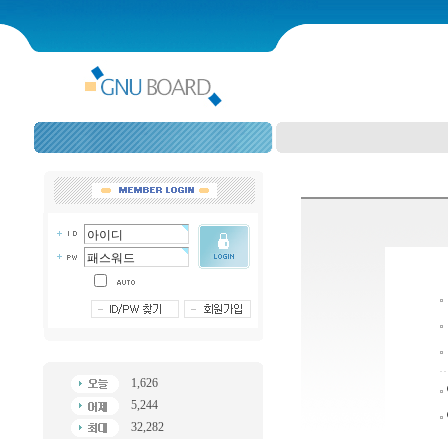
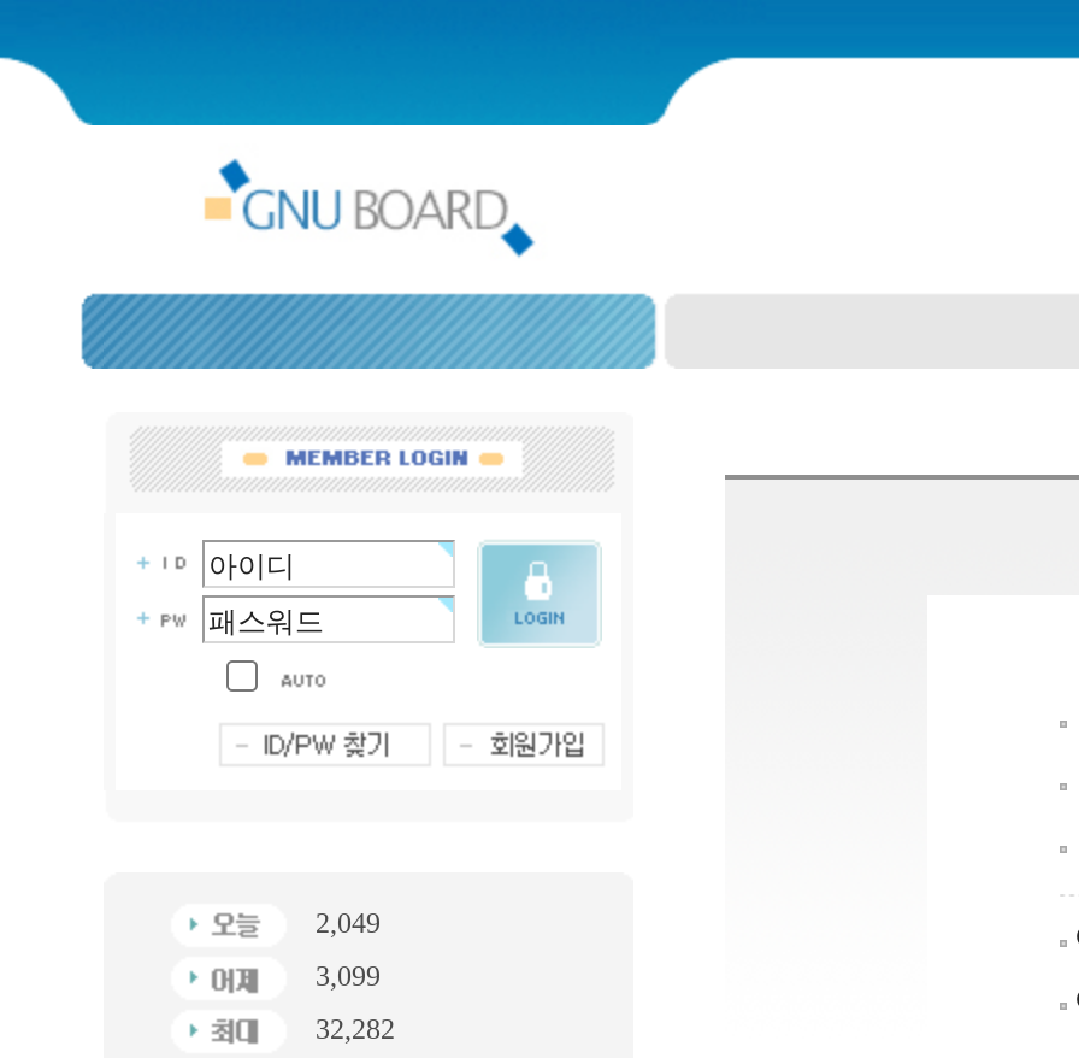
[131,376,158,390] 1,626 -> [316,906,381,940] 2,049
[131,398,158,412] 5,244 -> [316,959,381,993] 3,099

